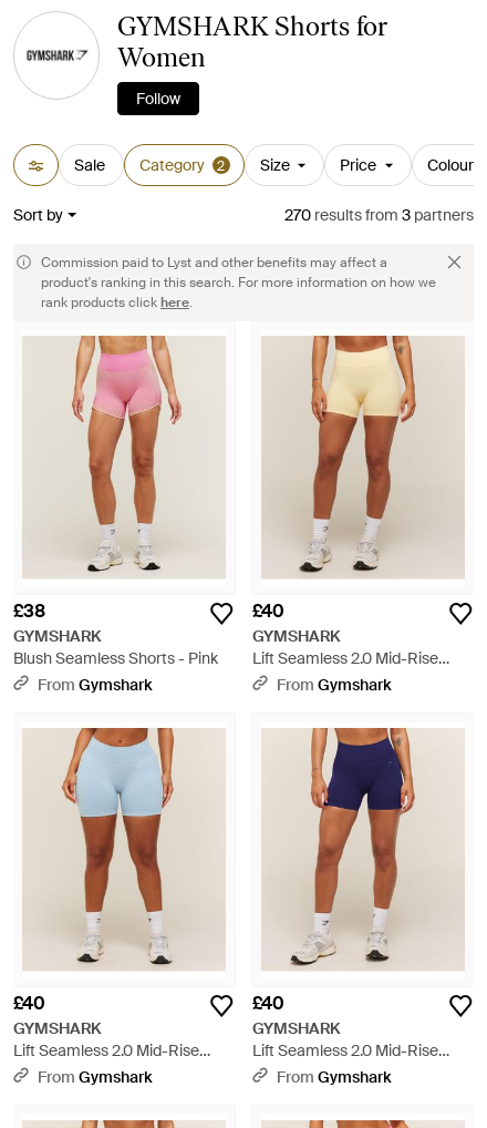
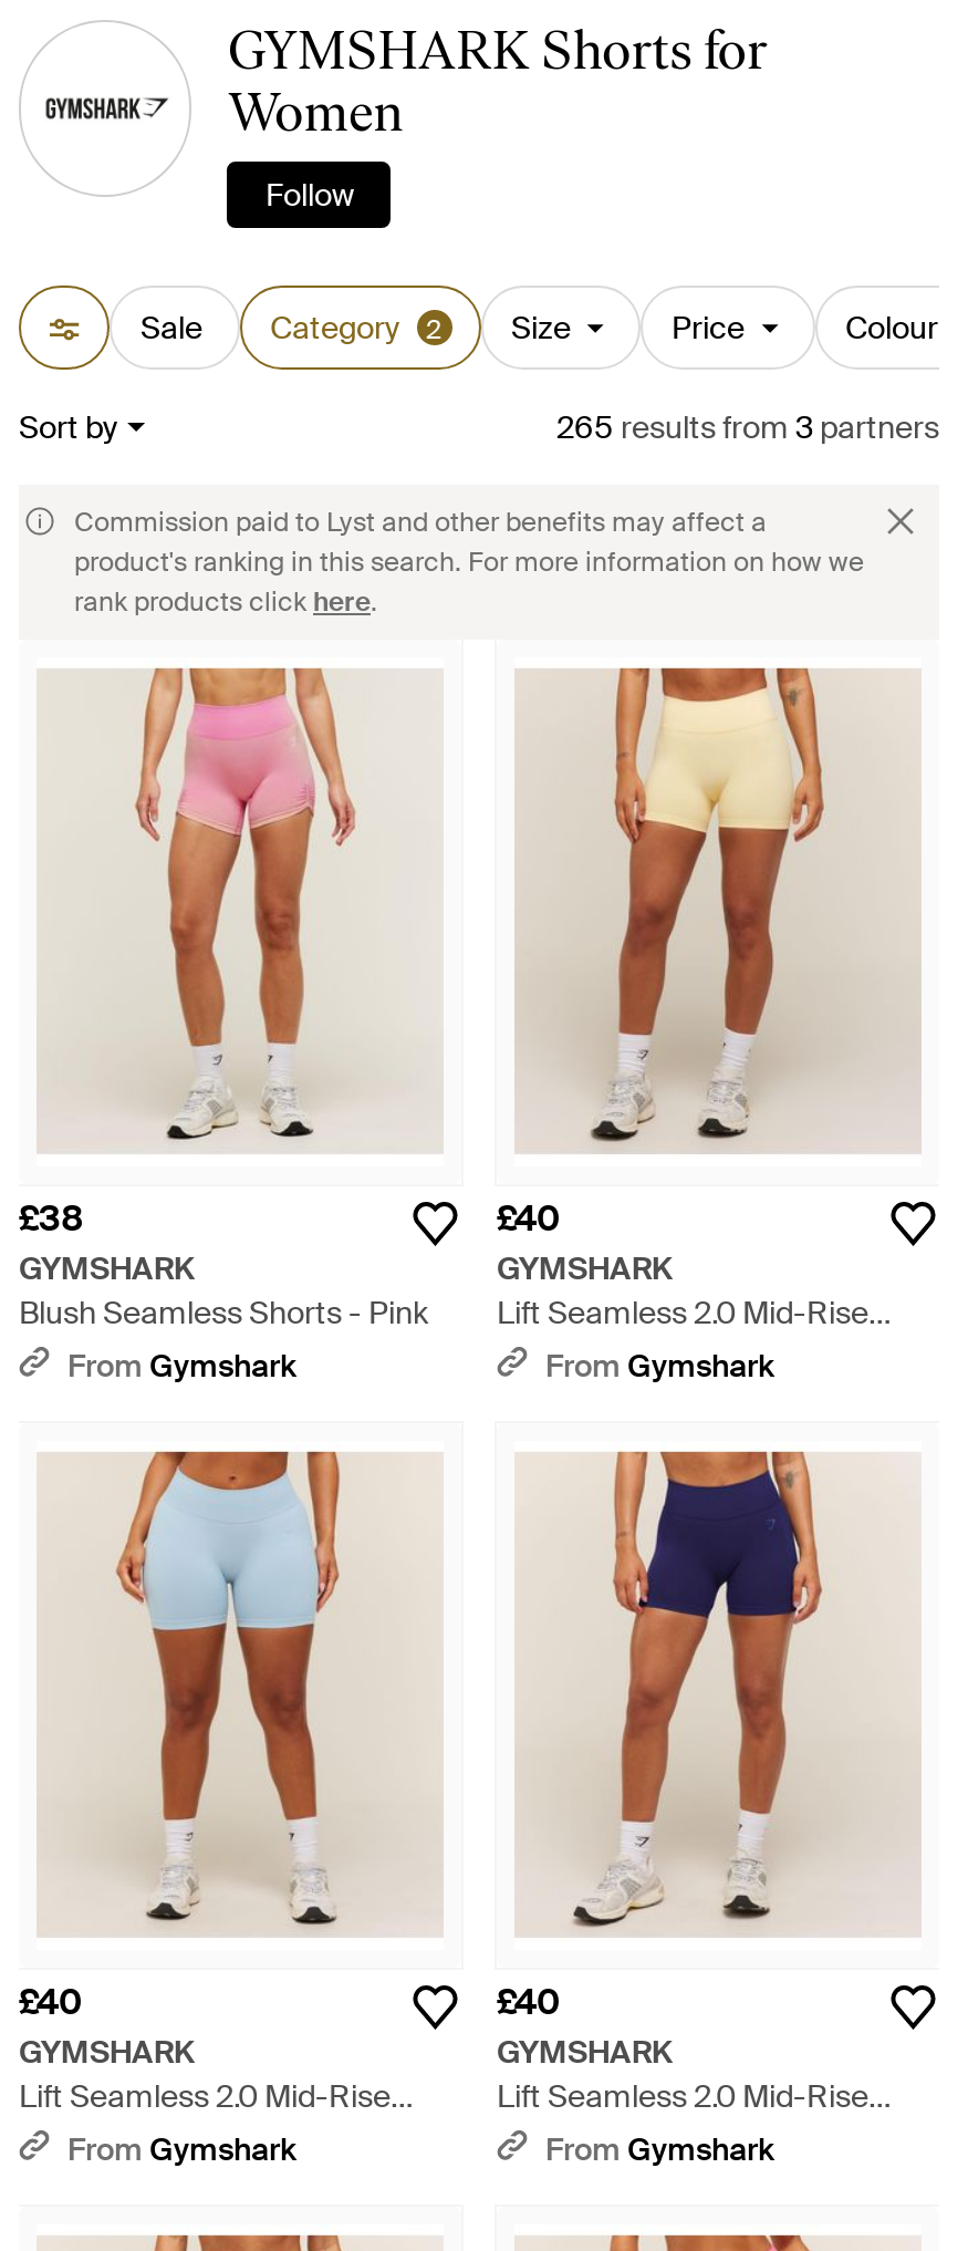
[284,205,474,225] 270 results from 3 partners -> [556,407,939,447] 265 results from 3 partners

